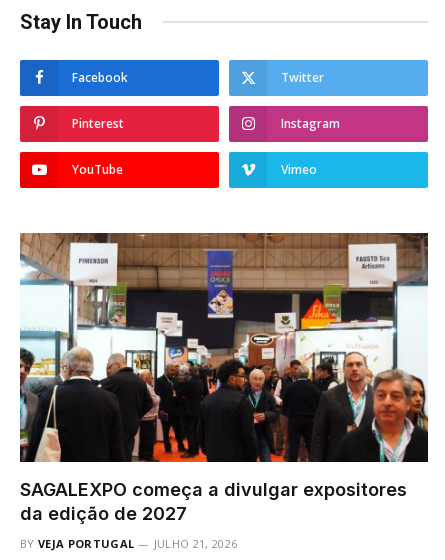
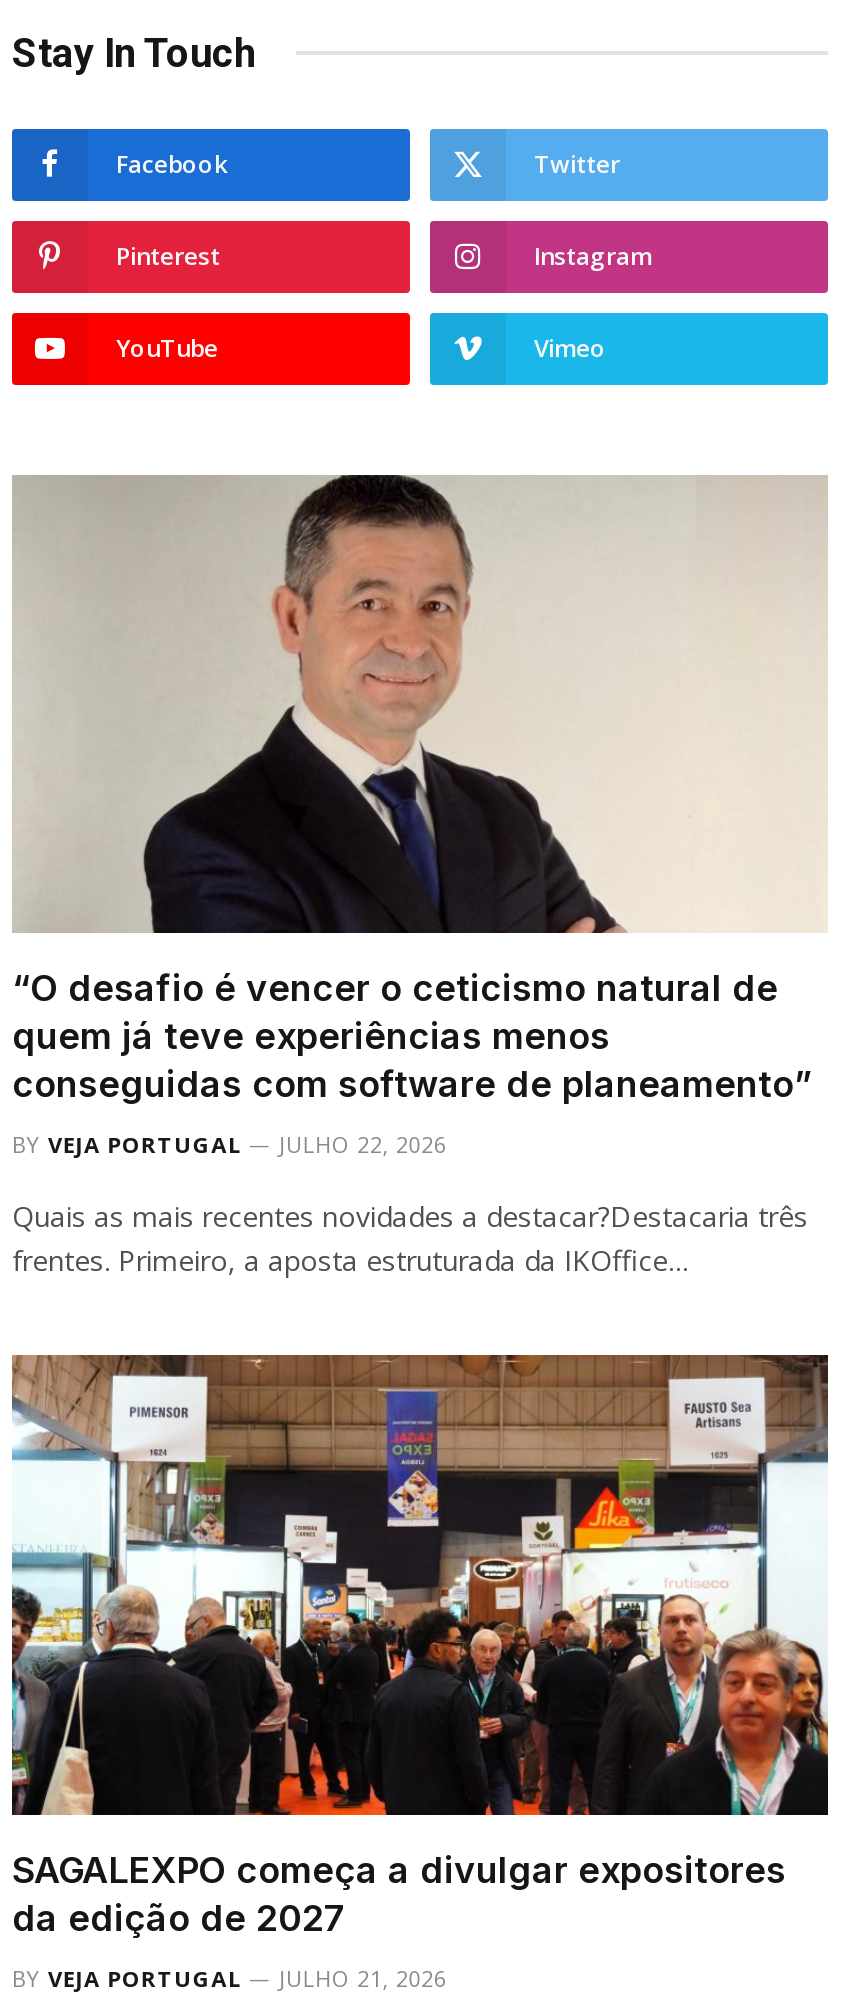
none -> [12,475,828,1279] [image] | “O desafio é vencer o ceticismo natural de | quem já teve experiências menos | conseguidas com software de planeamento” | BY VEJA PORTUGAL | JULHO 22, 2026 | Quais as mais recentes novidades a destacar?Destacaria três | frentes. Primeiro, a aposta estruturada da IKOffice…

